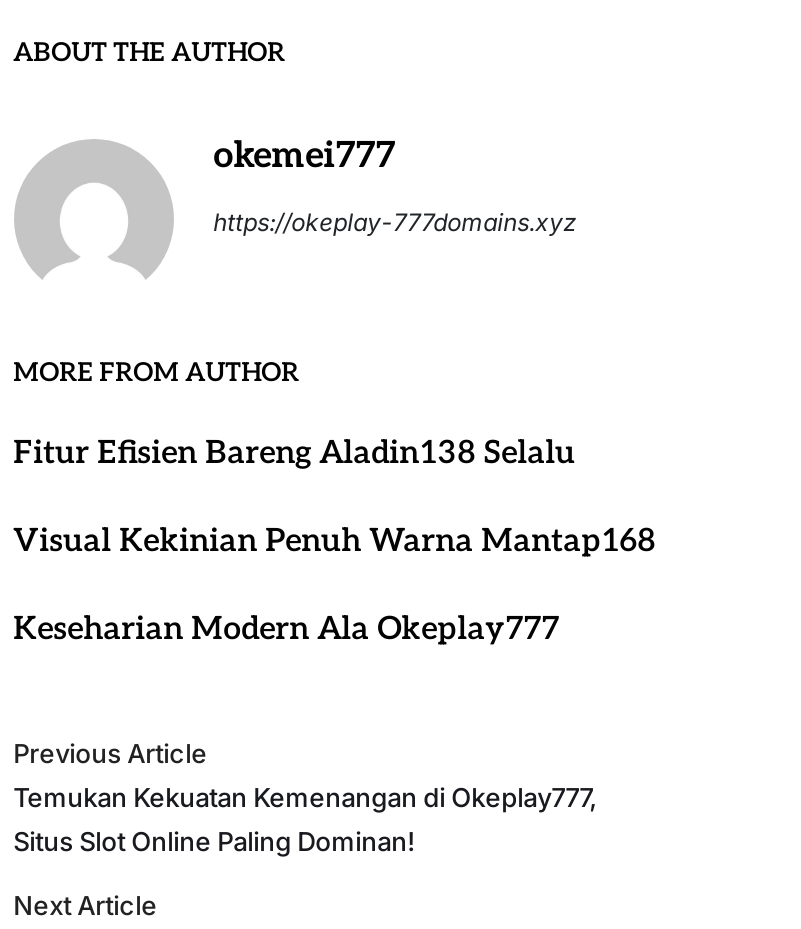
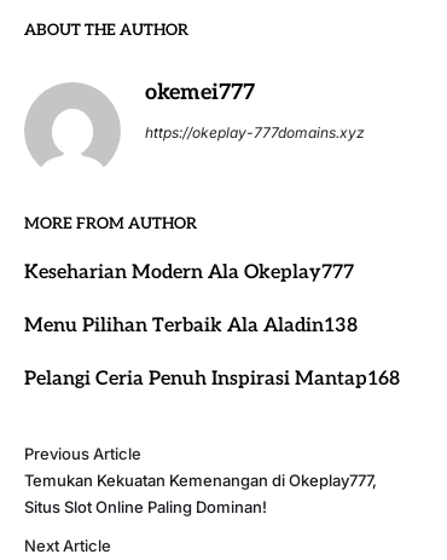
[13,436,655,562] Fitur Efisien Bareng Aladin138 Selalu | Visual Kekinian Penuh Warna Mantap168 -> none
moved [13,612,559,650] -> [24,262,353,285]: Keseharian Modern Ala Okeplay777
none -> [24,315,399,391] Menu Pilihan Terbaik Ala Aladin138 | Pelangi Ceria Penuh Inspirasi Mantap168

